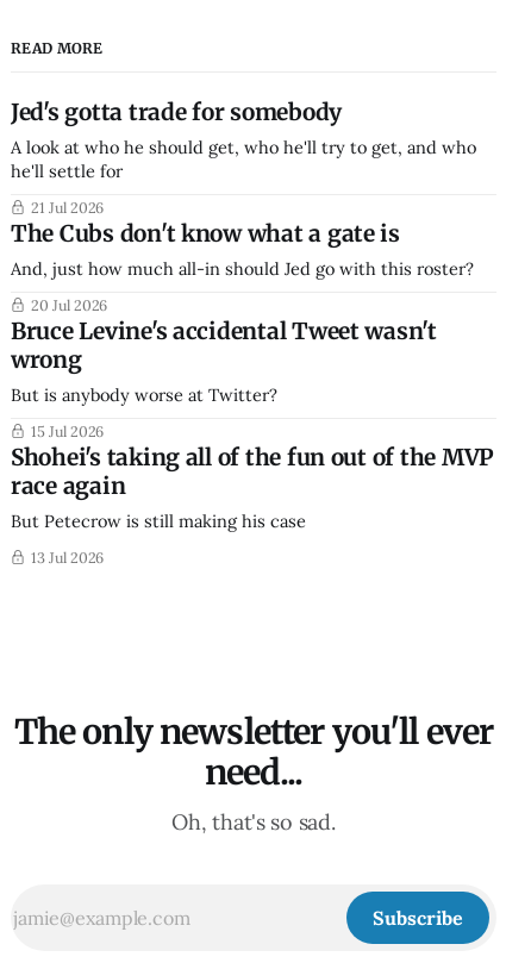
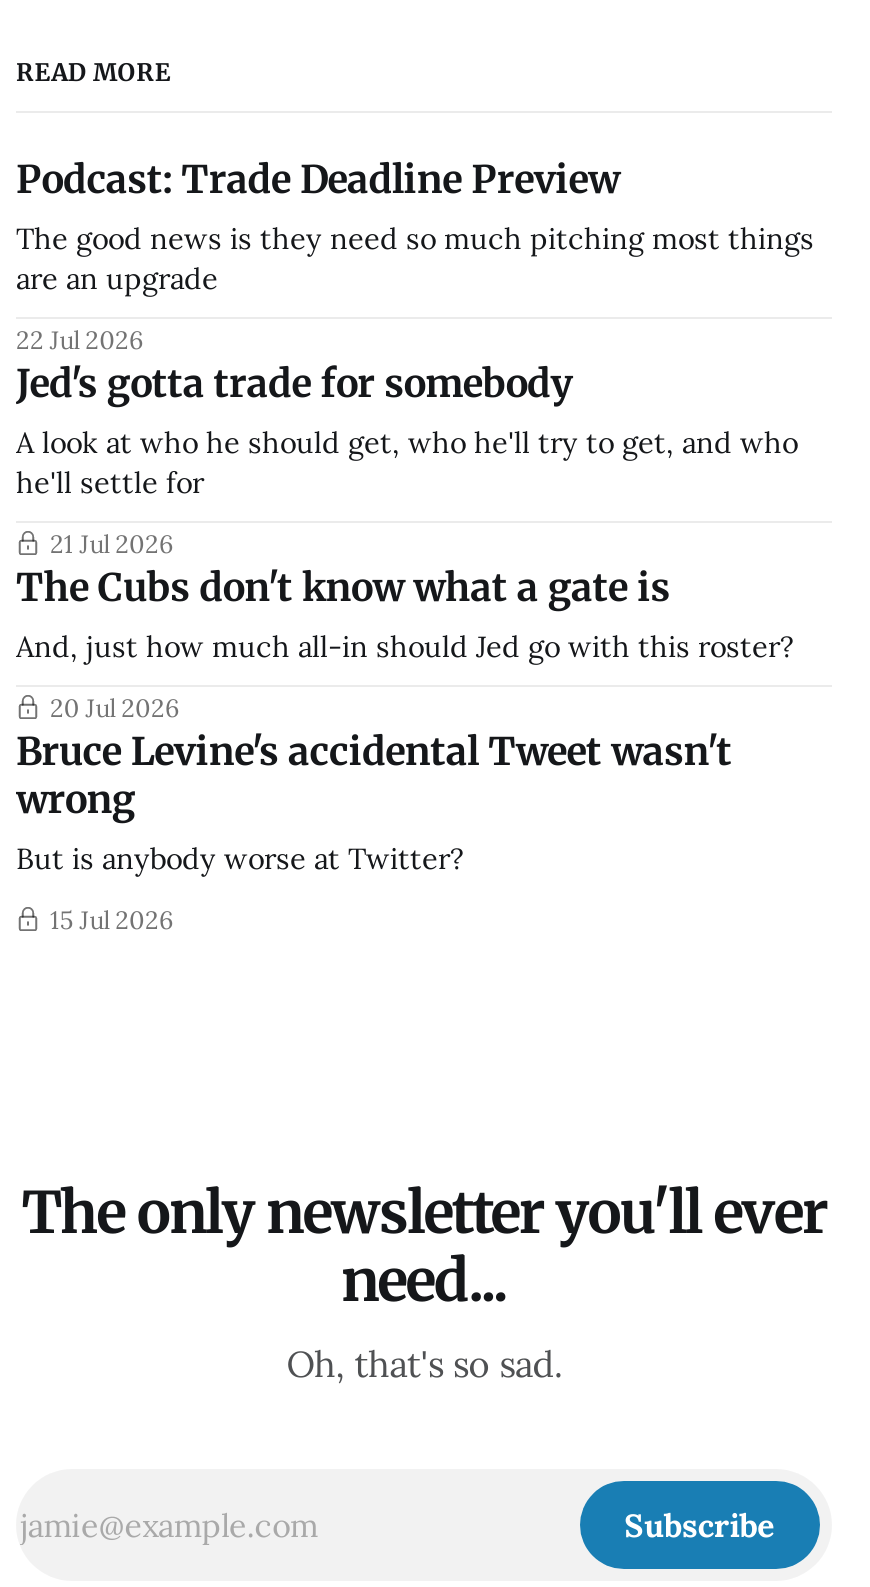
none -> [16,156,814,356] Podcast: Trade Deadline Preview | The good news is they need so much pitching most things | are an upgrade | 22 Jul 2026
moved [11,97,476,440] -> [16,360,798,936]: Jed's gotta trade for somebody | A look at who he should get, who he'll try to get, and who | he'll settle for | ... | But is anybody worse at Twitter? | 15 Jul 2026
[11,443,494,566] Shohei's taking all of the fun out of the MVP | race again | But Petecrow is still making his case | 13 Jul 2026 -> none

